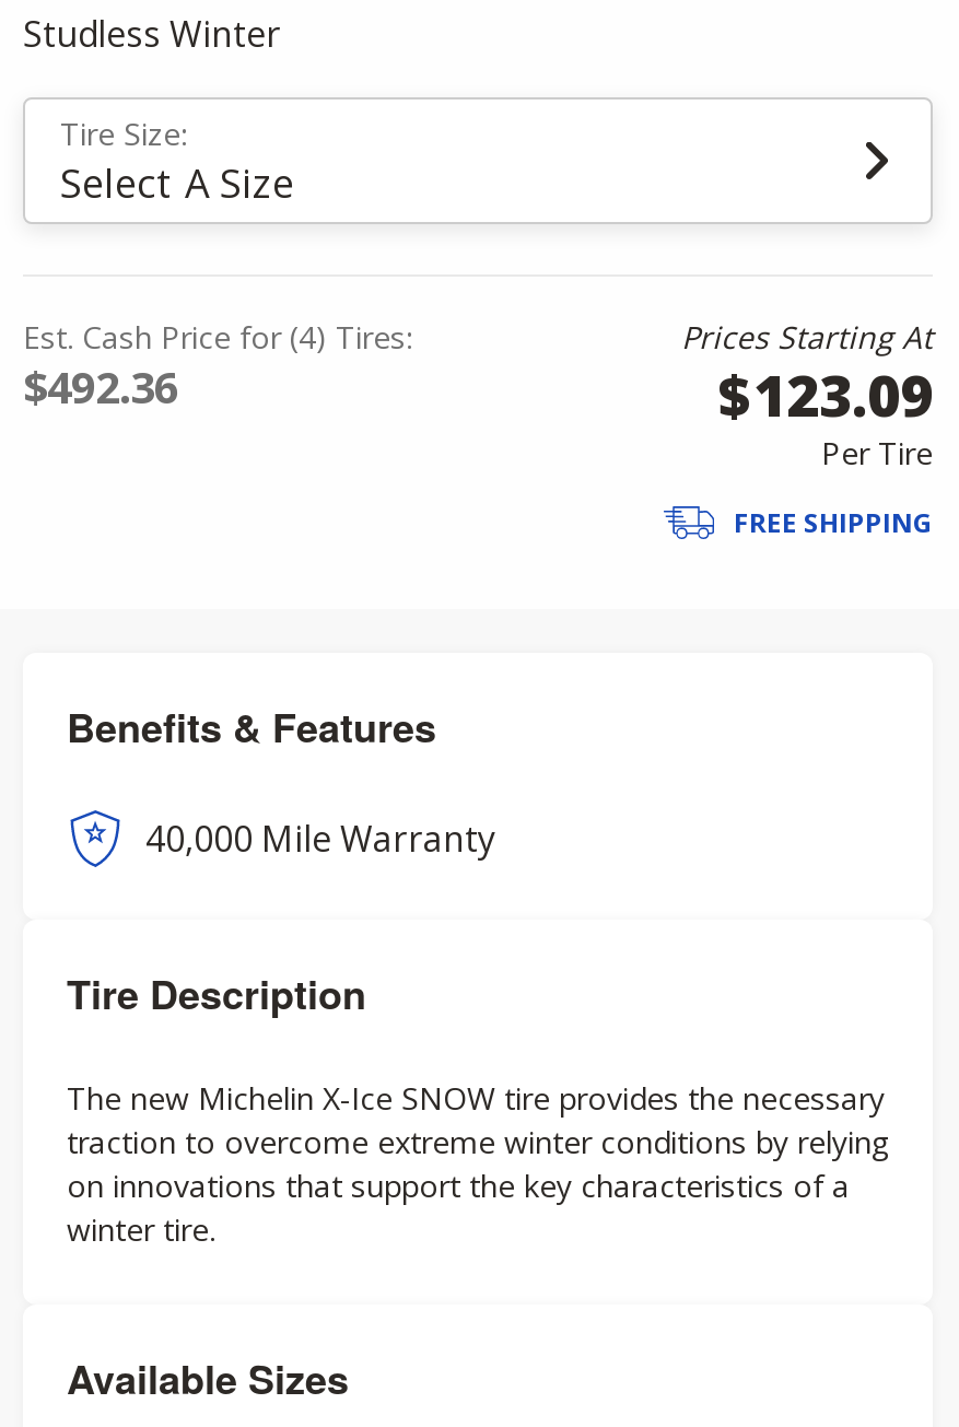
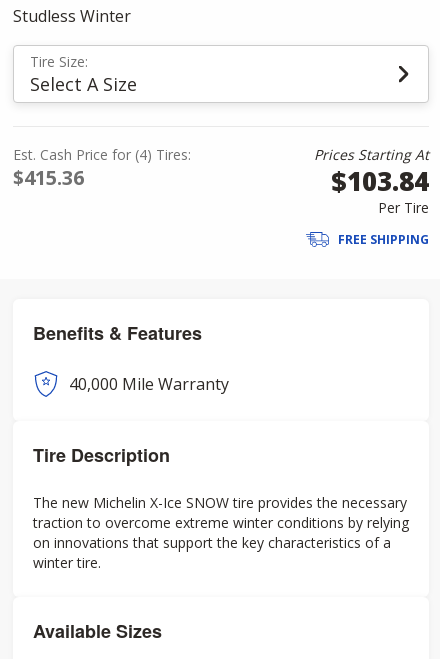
[23,358,178,417] $492.36 -> [13,164,84,191] $415.36
[718,355,933,434] $123.09 -> [331,163,429,199] $103.84

